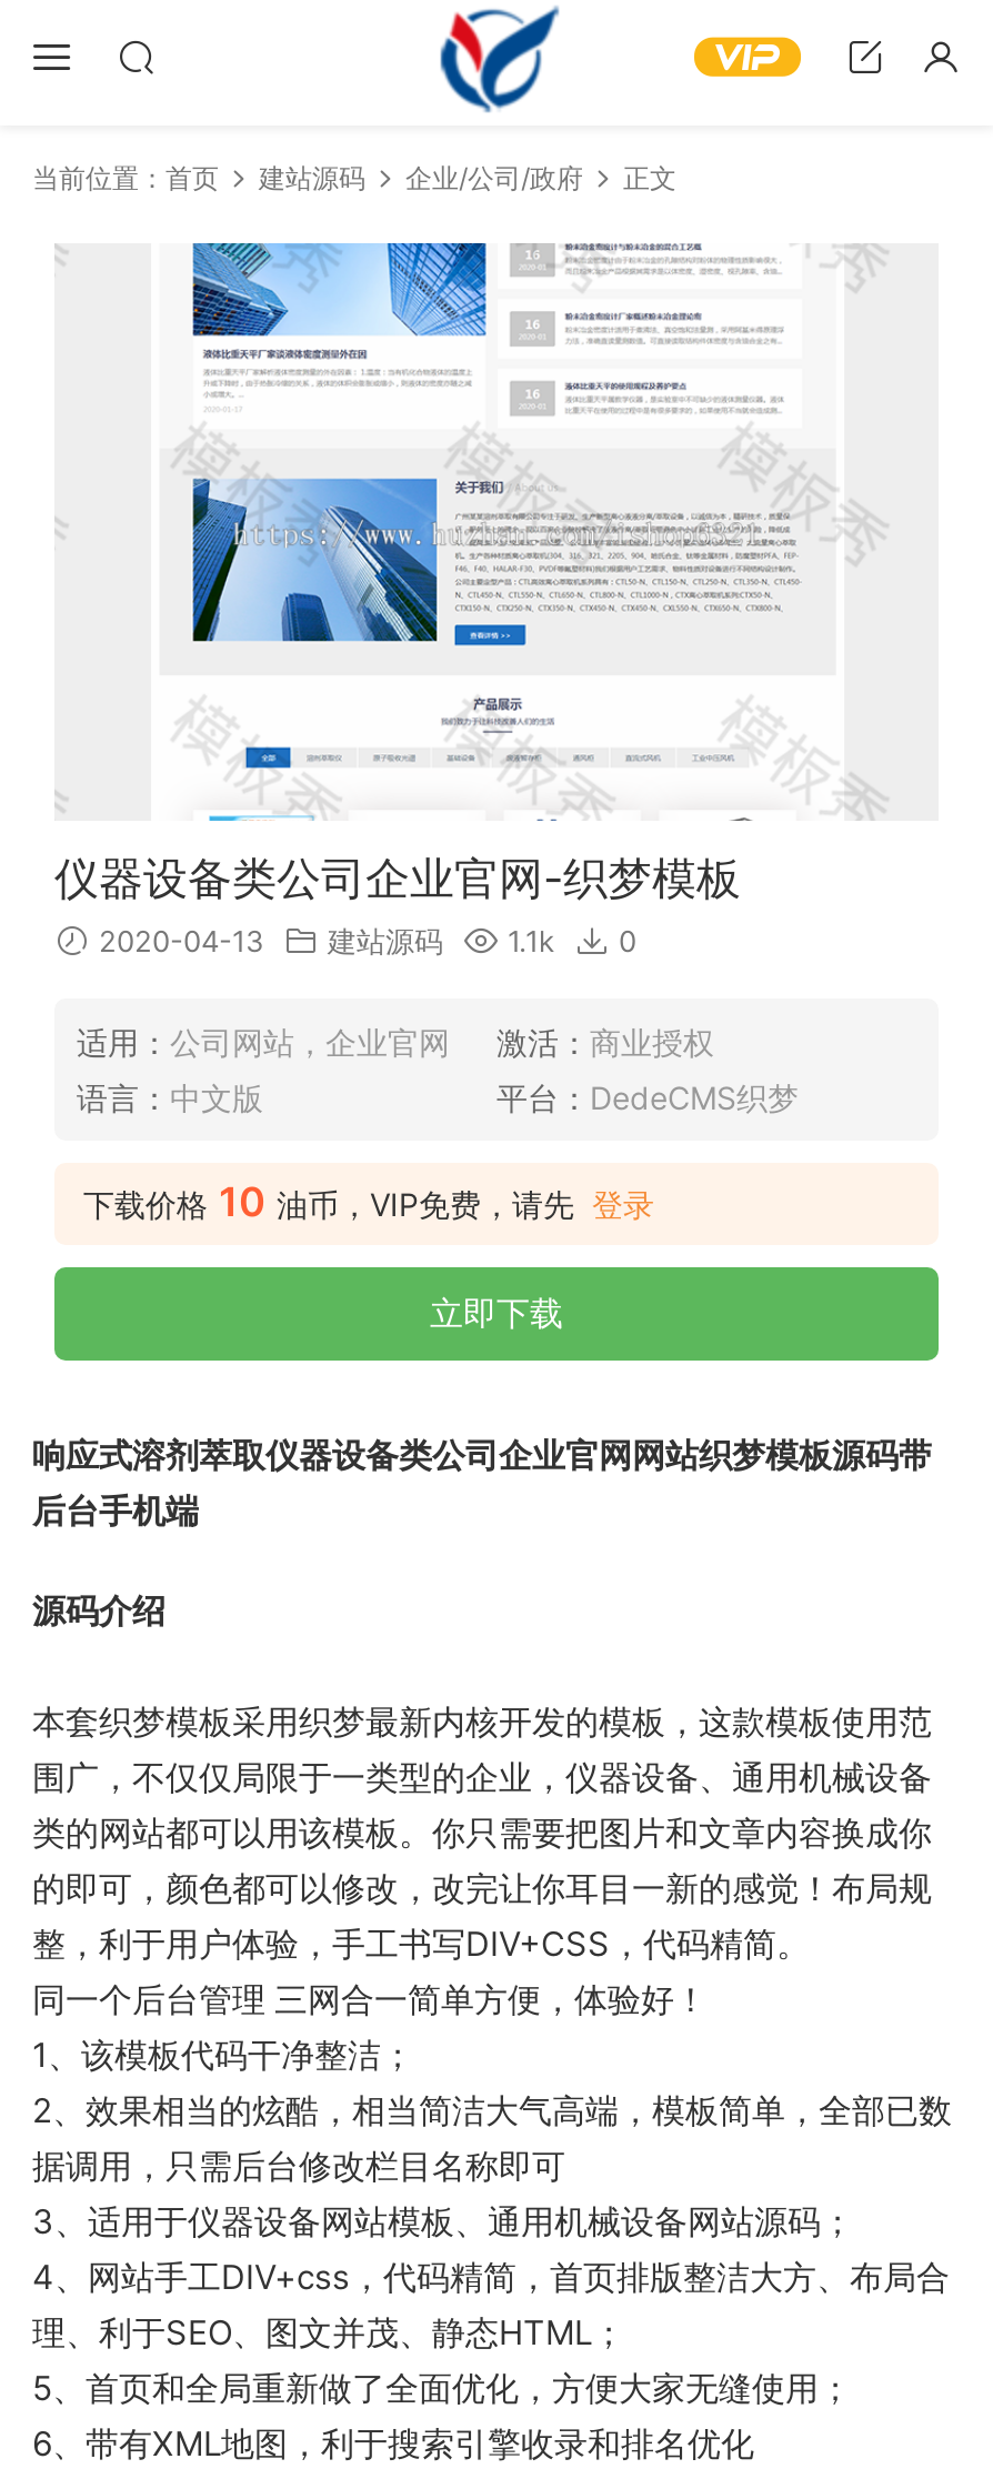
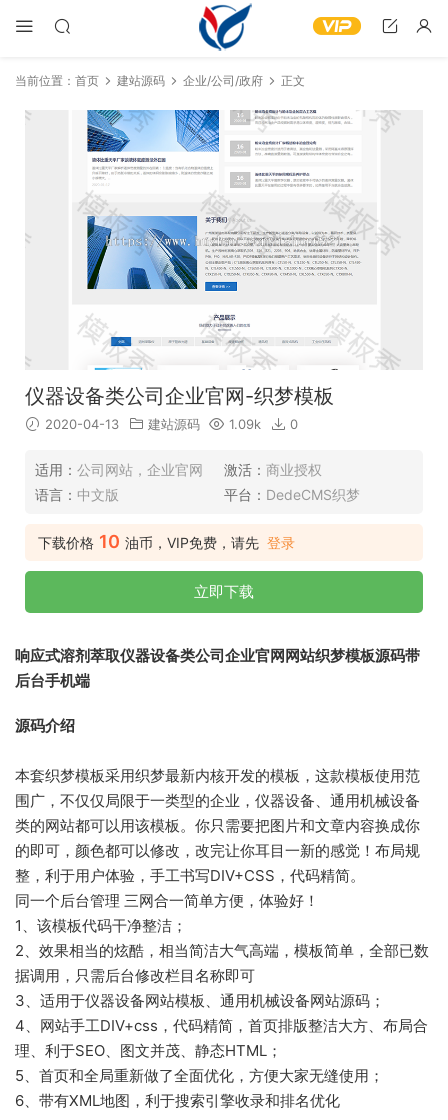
[90,923,636,959] 2020-04-13 建站源码 1.1k 0 -> [41,416,298,432] 2020-04-13 建站源码 1.09k 0

